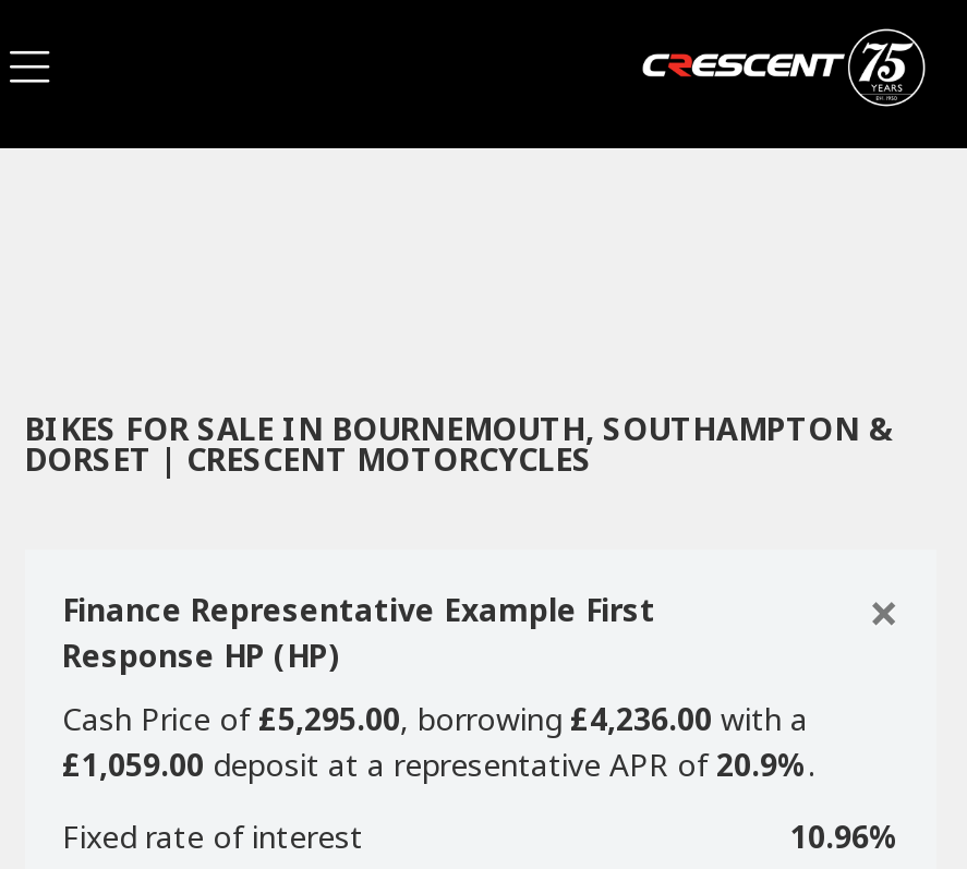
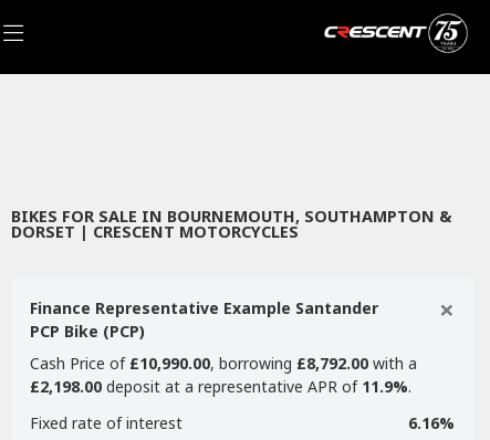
[62,589,655,676] Finance Representative Example First | Response HP (HP) -> [30,297,378,342] Finance Representative Example Santander | PCP Bike (PCP)
[62,698,808,739] Cash Price of £5,295.00, borrowing £4,236.00 with a -> [30,353,417,374] Cash Price of £10,990.00, borrowing £8,792.00 with a
[62,744,814,785] £1,059.00 deposit at a representative APR of 20.9%. -> [30,376,411,397] £2,198.00 deposit at a representative APR of 11.9%.
[790,816,899,857] 10.96% -> [408,412,455,433] 6.16%

